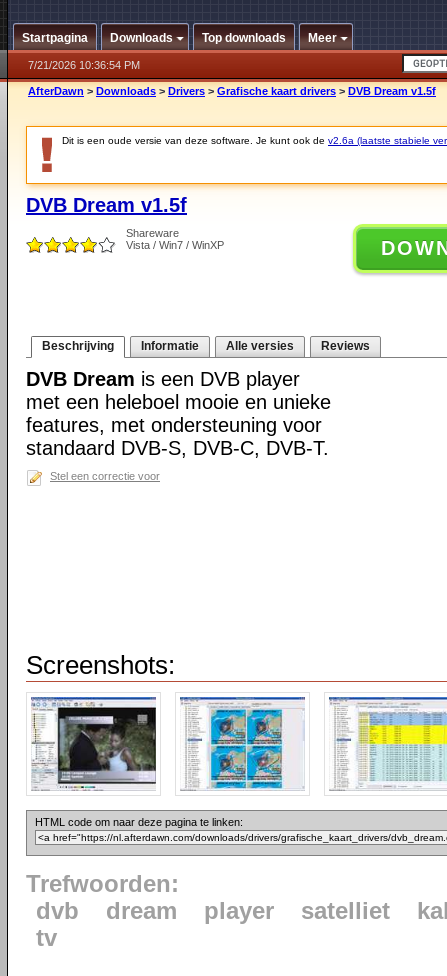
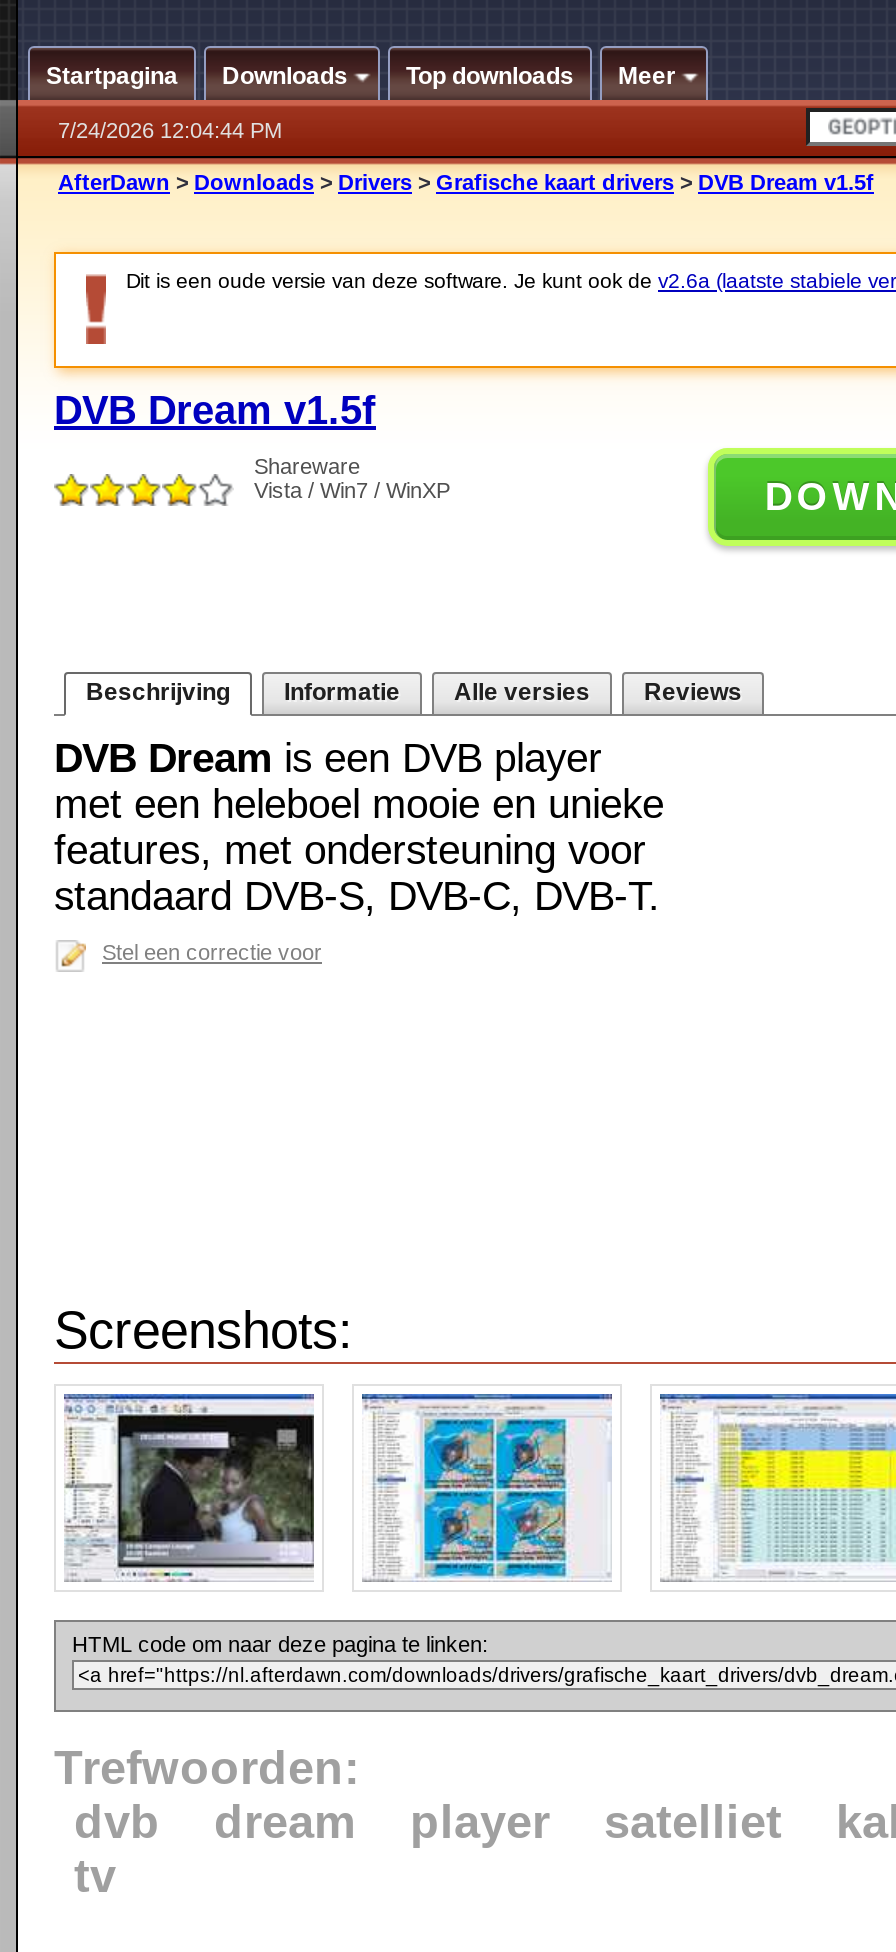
[28,59,140,71] 7/21/2026 10:36:54 PM -> [58,118,282,142] 7/24/2026 12:04:44 PM

